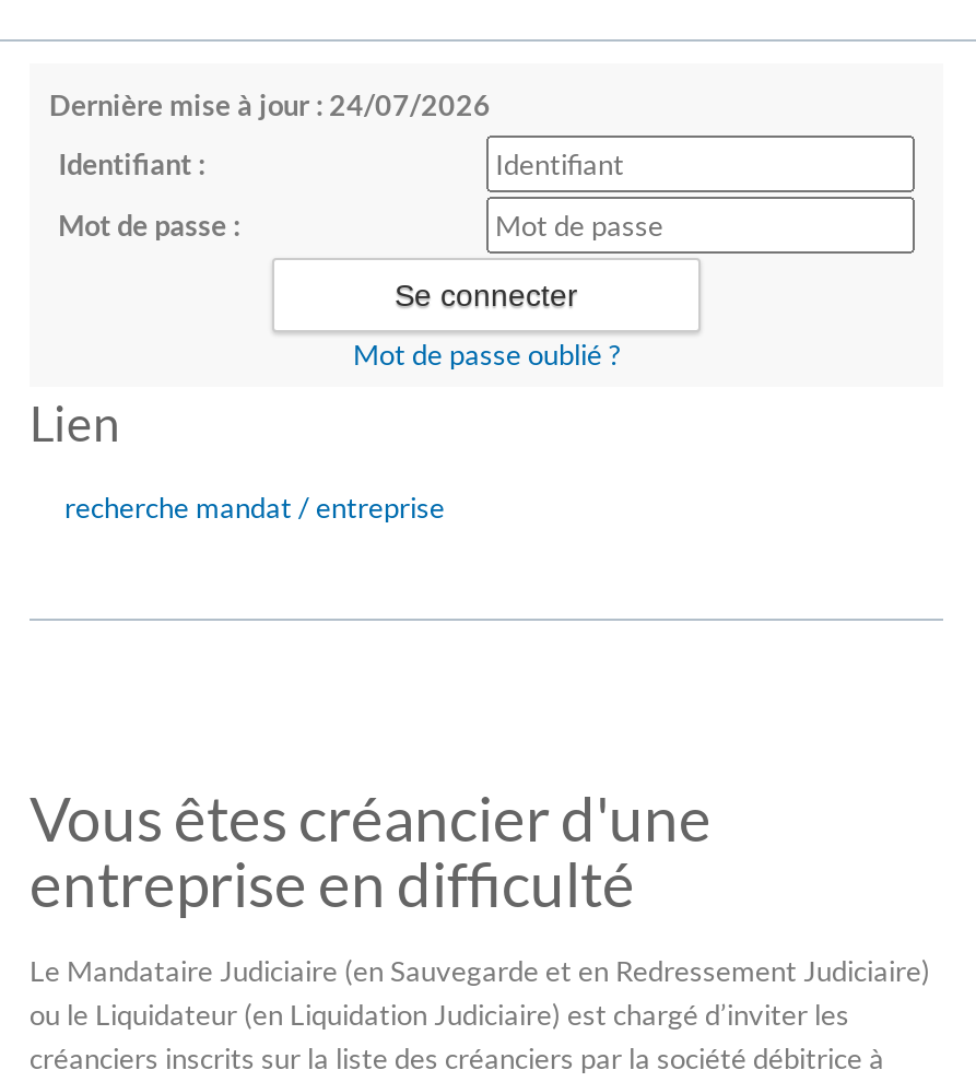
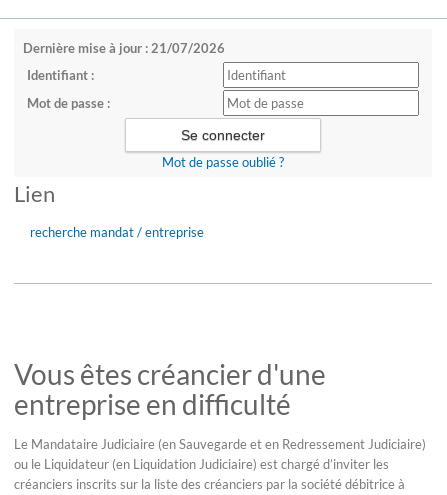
[49,87,491,122] Dernière mise à jour : 24/07/2026 -> [23,40,225,56] Dernière mise à jour : 21/07/2026

